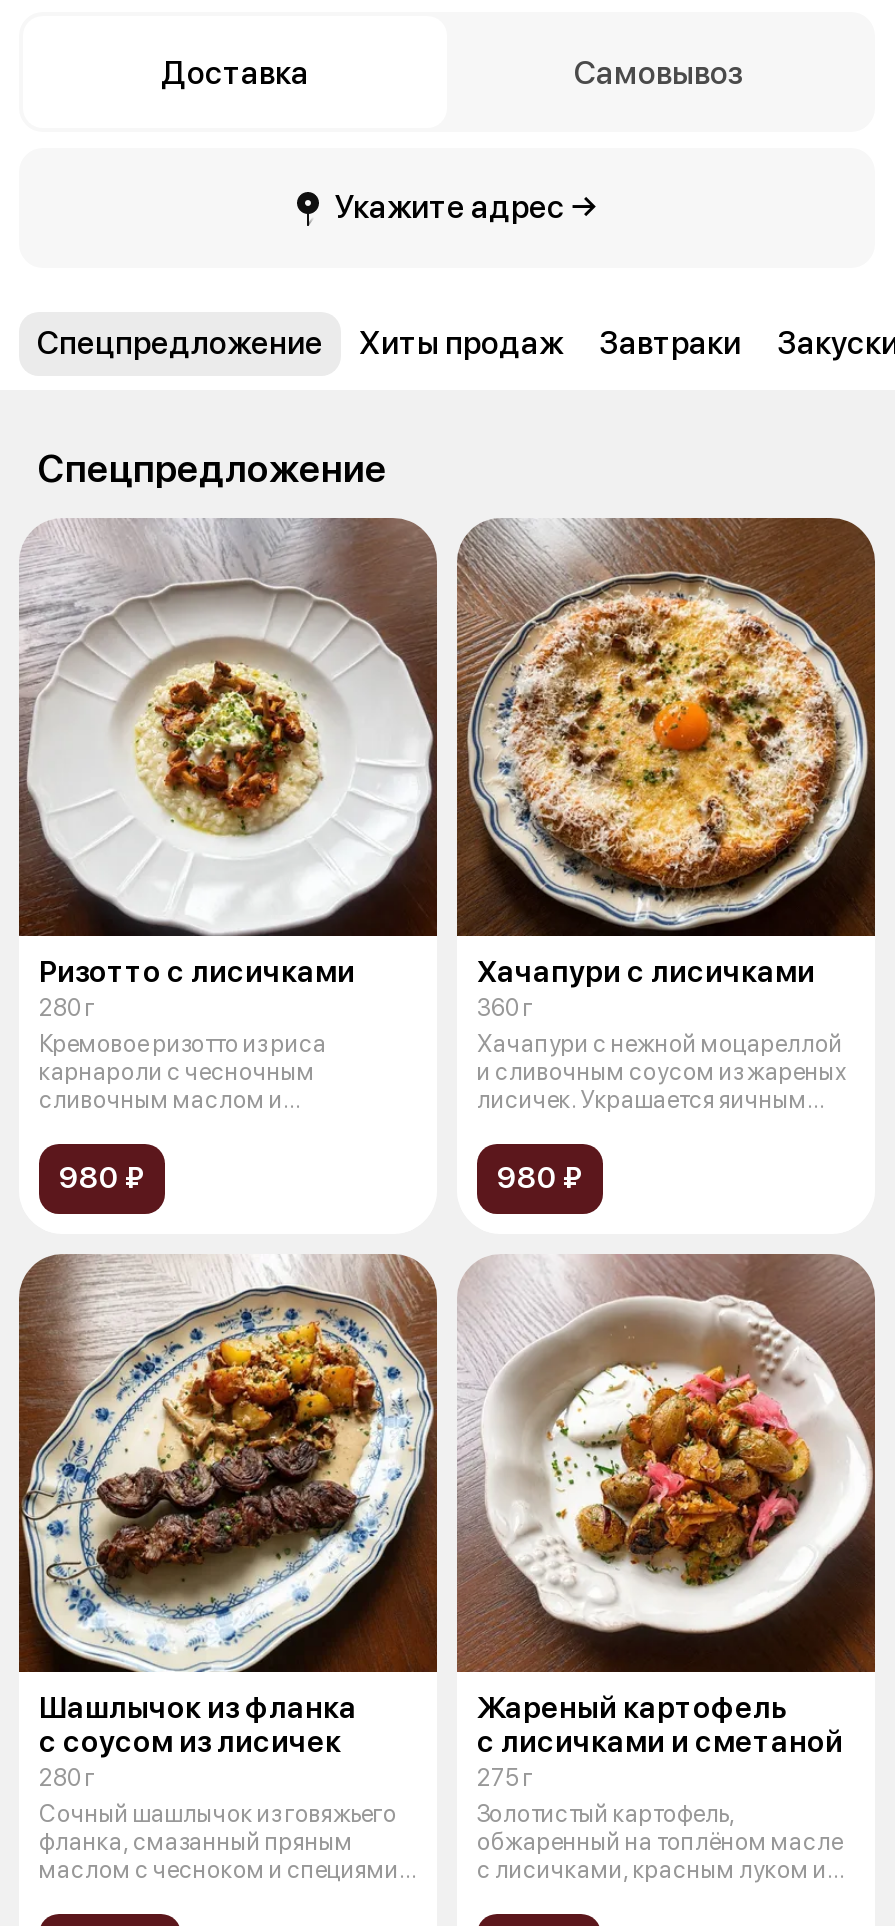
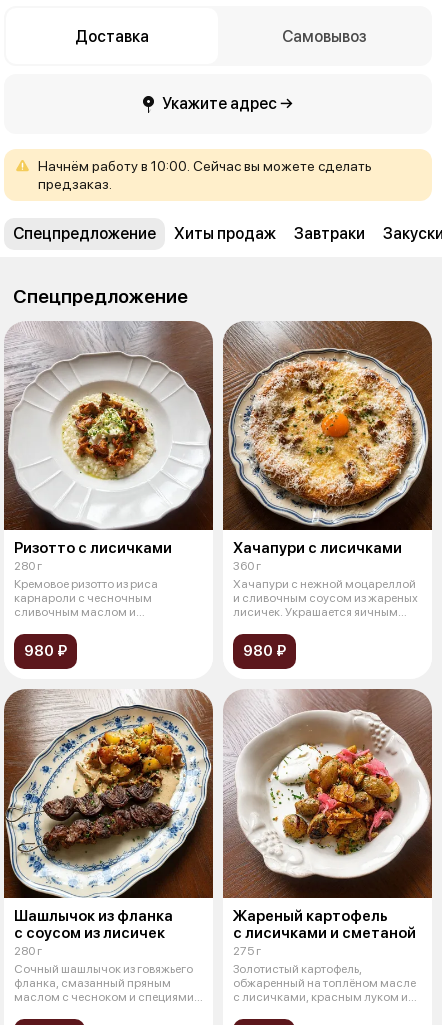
none -> [38,158,372,192] Начнём работу в 10:00. Сейчас вы можете сделать | предзаказ.

